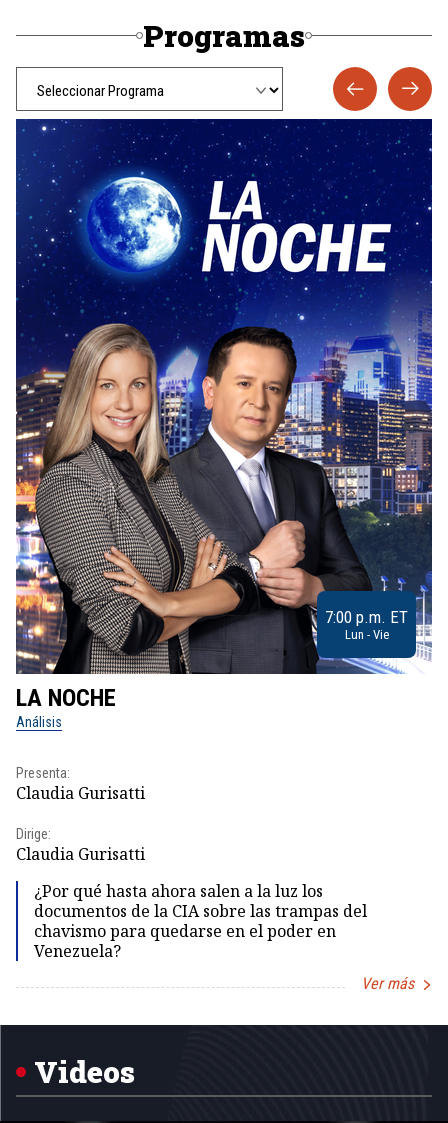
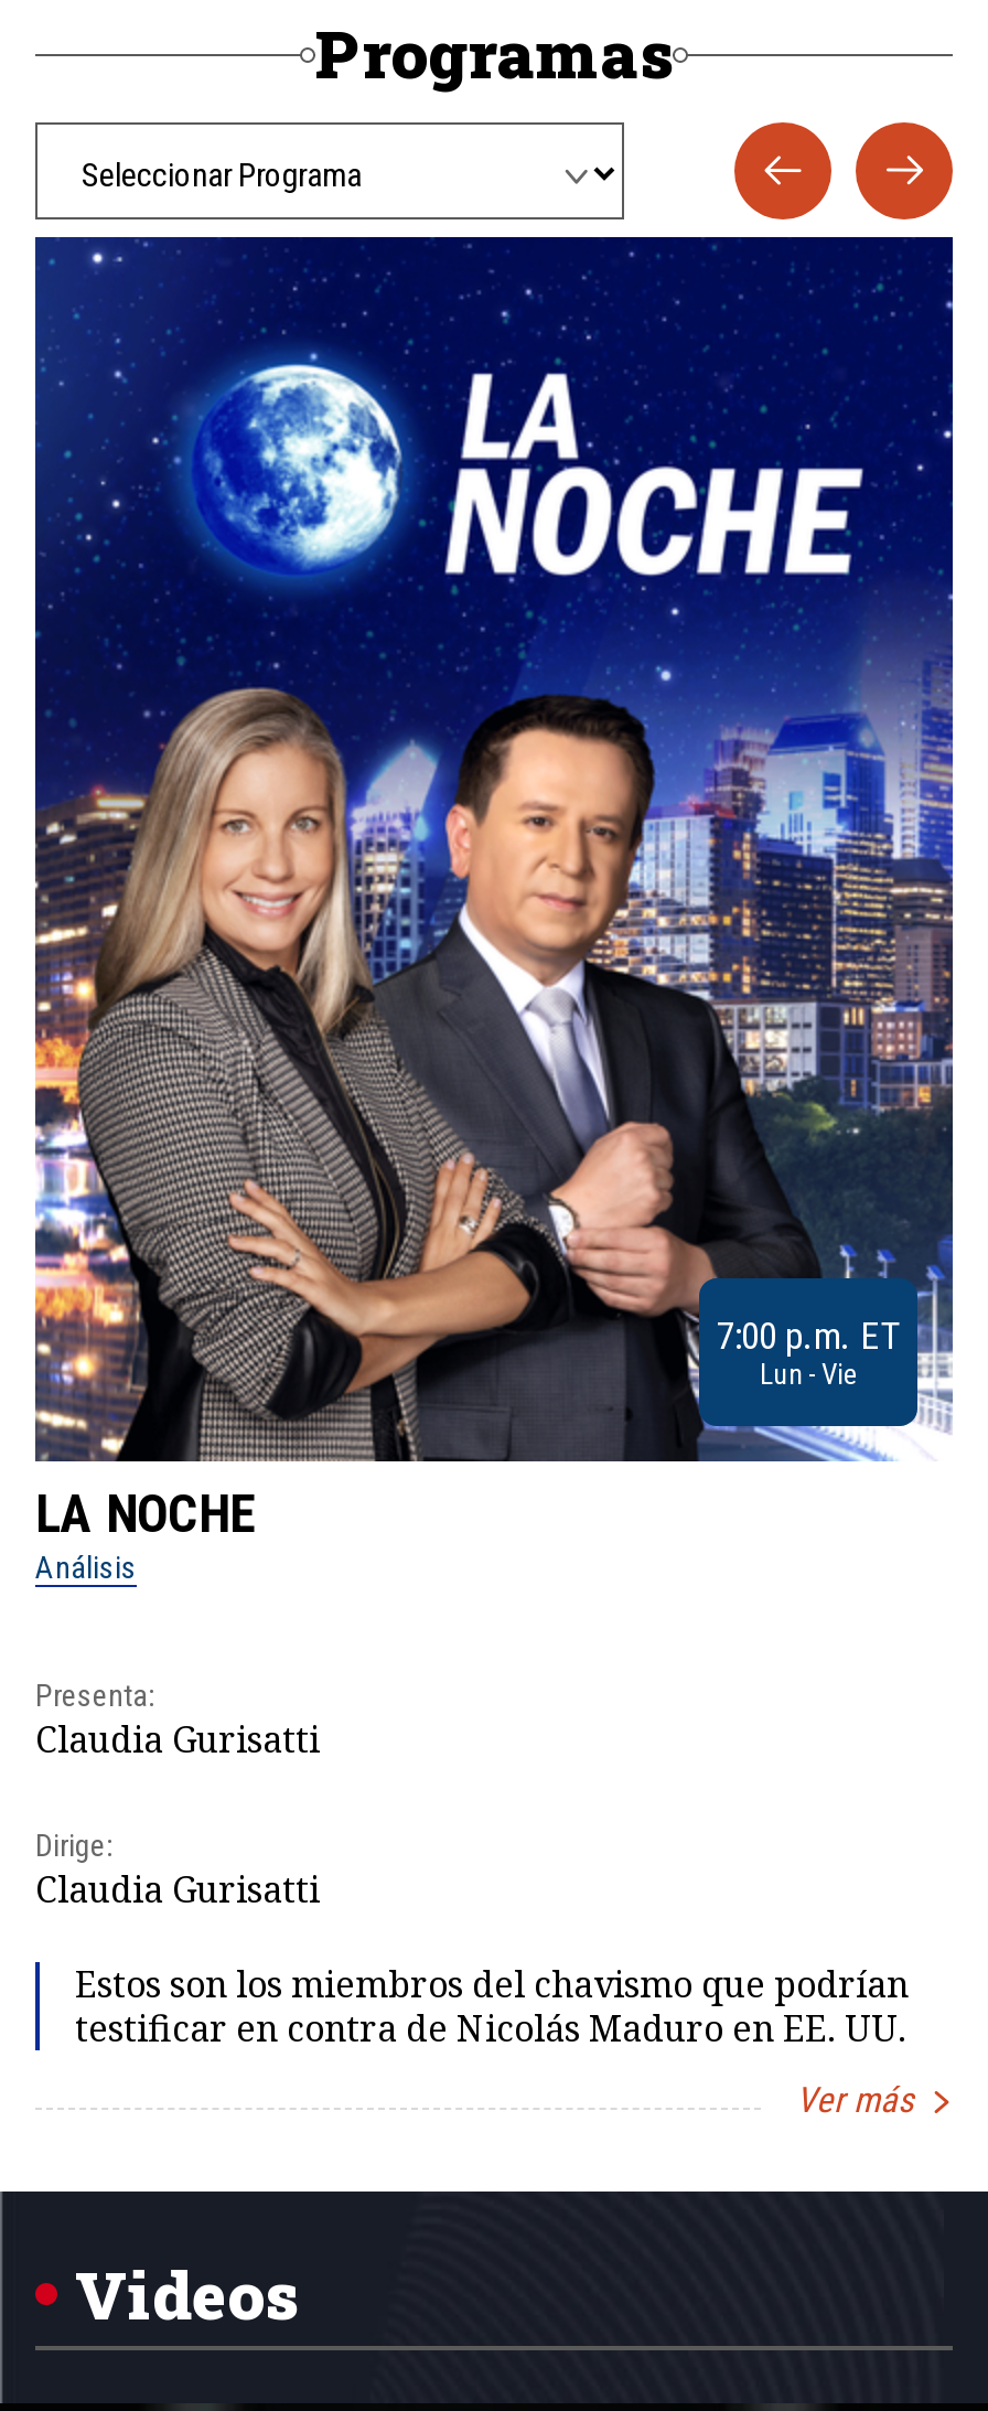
[34,879,367,961] ¿Por qué hasta ahora salen a la luz los | documentos de la CIA sobre las trampas del | chavismo para quedarse en el poder en | Venezuela? -> [75,1961,909,2054] Estos son los miembros del chavismo que podrían | testificar en contra de Nicolás Maduro en EE. UU.

